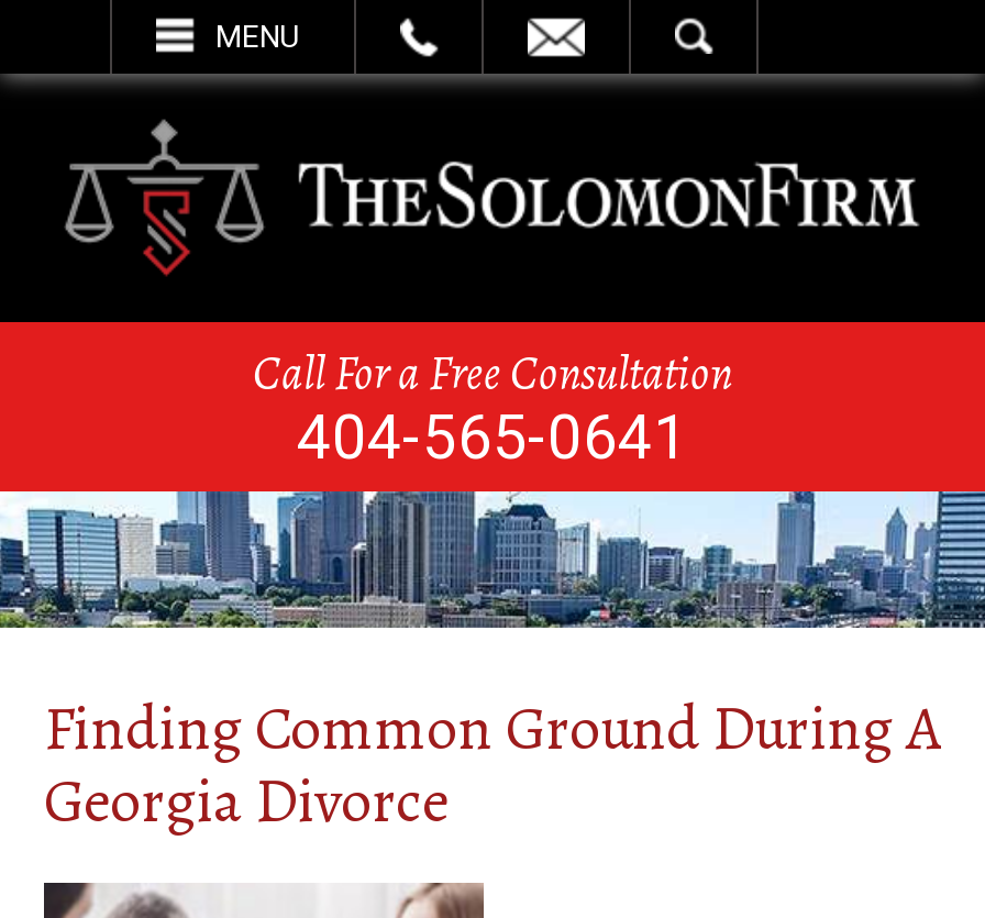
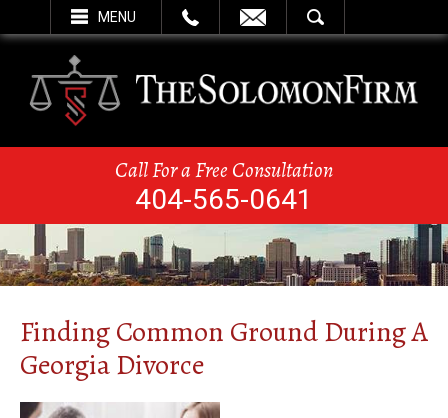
[7,489,978,630] [image] -> [3,223,445,287] [image]

